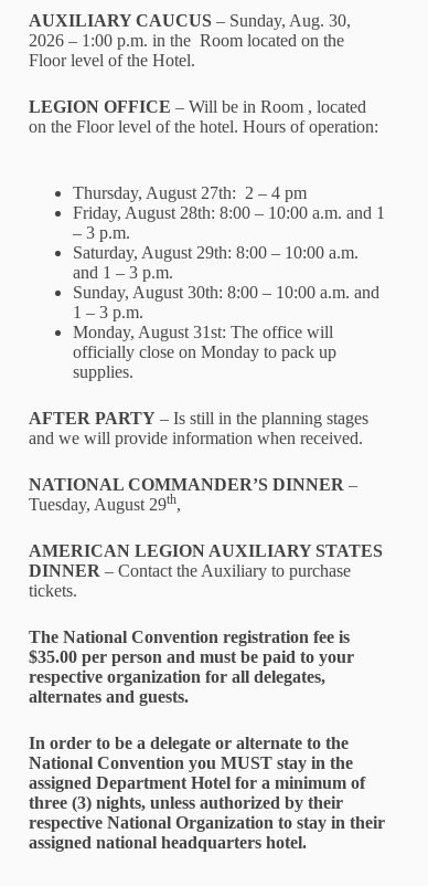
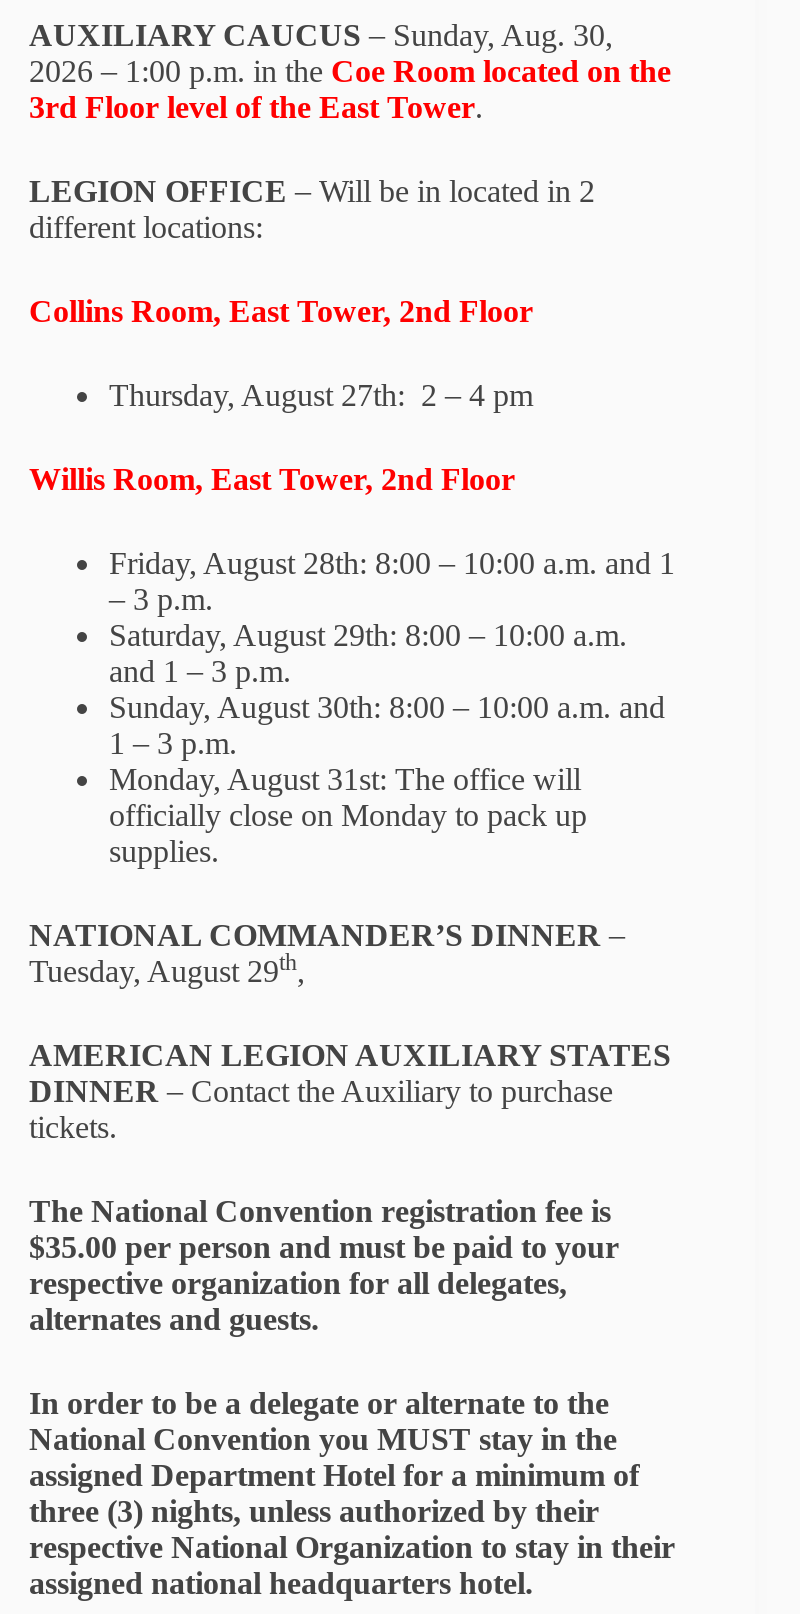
[29,31,378,136] 2026 – 1:00 p.m. in the Room located on the | Floor level of the Hotel. | LEGION OFFICE – Will be in Room , located | on the Floor level of the hotel. Hours of operation: -> [29,54,671,328] 2026 – 1:00 p.m. in the Coe Room located on the | 3rd Floor level of the East Tower. | LEGION OFFICE – Will be in located in 2 | different locations: | Collins Room, East Tower, 2nd Floor
none -> [29,462,515,496] Willis Room, East Tower, 2nd Floor
moved [73,203,385,381] -> [109,546,675,868]: Friday, August 28th: 8:00 – 10:00 a.m. and 1 | – 3 p.m. | Saturday, August 29th: 8:00 – 10:00 a.m. | ... | officially close on Monday to pack up | supplies.
[29,409,368,447] AFTER PARTY – Is still in the planning stages | and we will provide information when received. -> none

